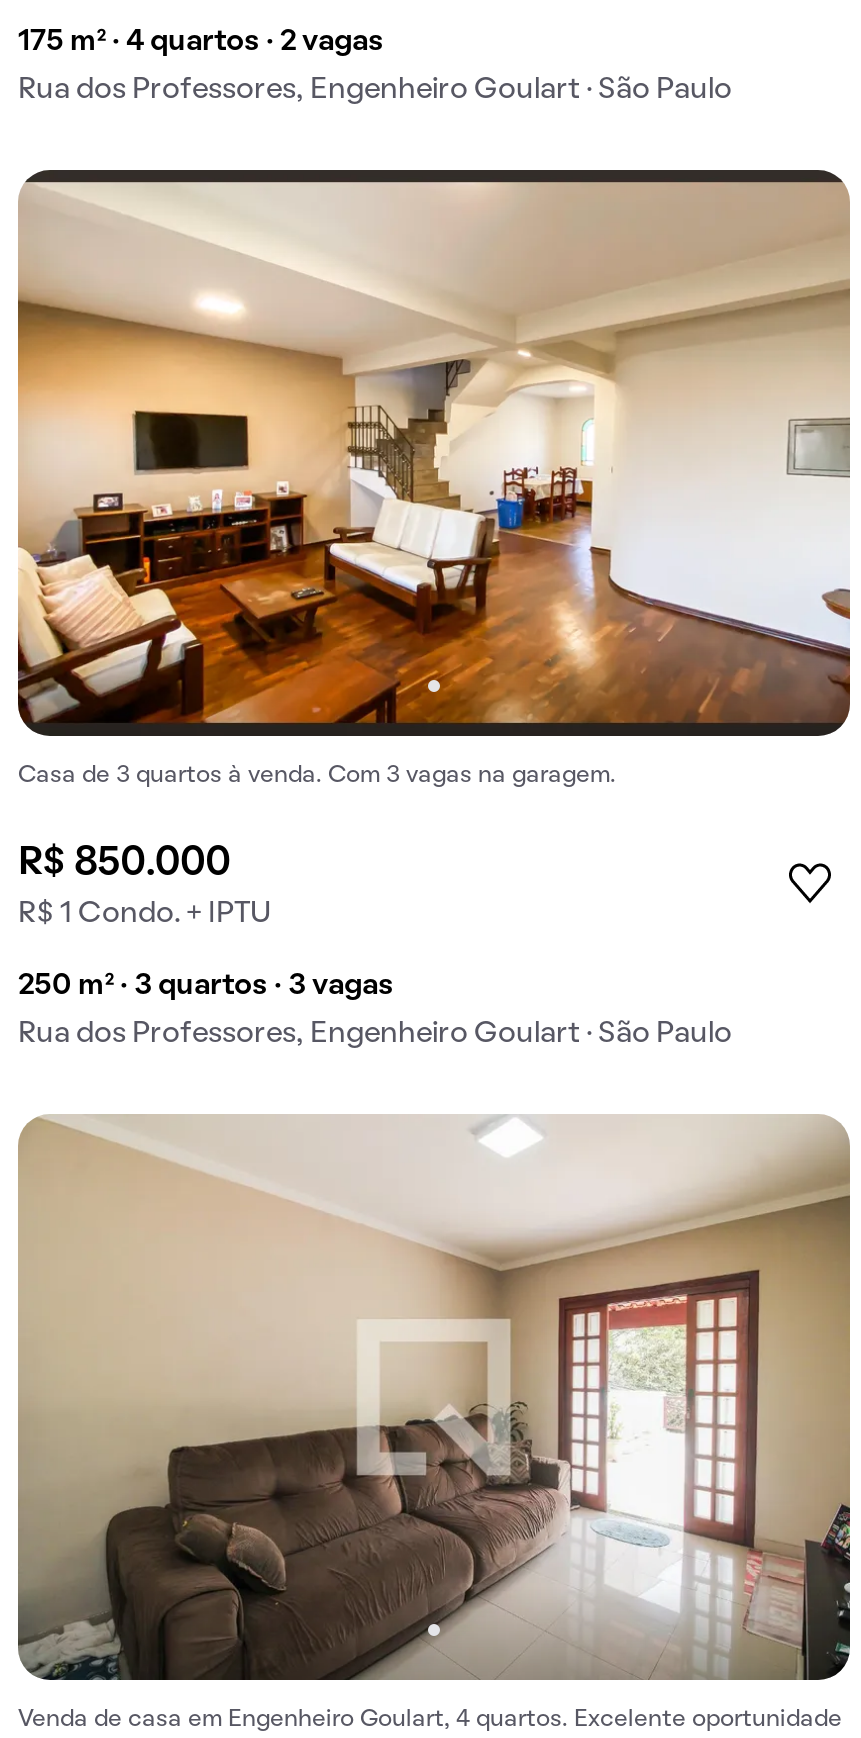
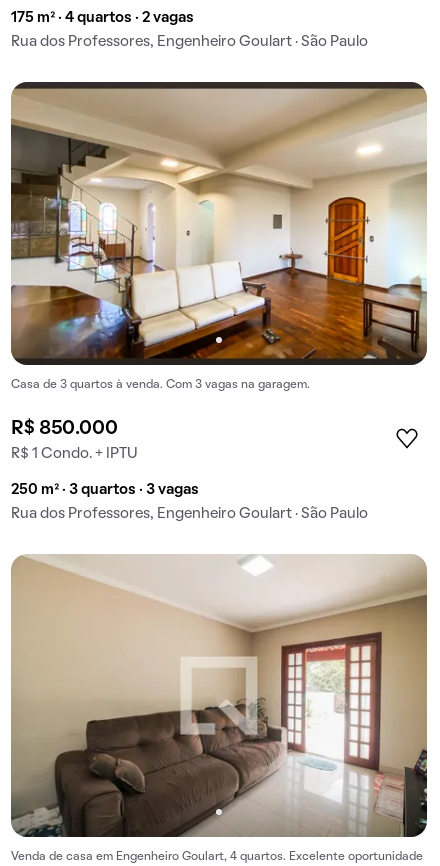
[16,182,850,724] [image] -> [10,89,427,359] [image]

